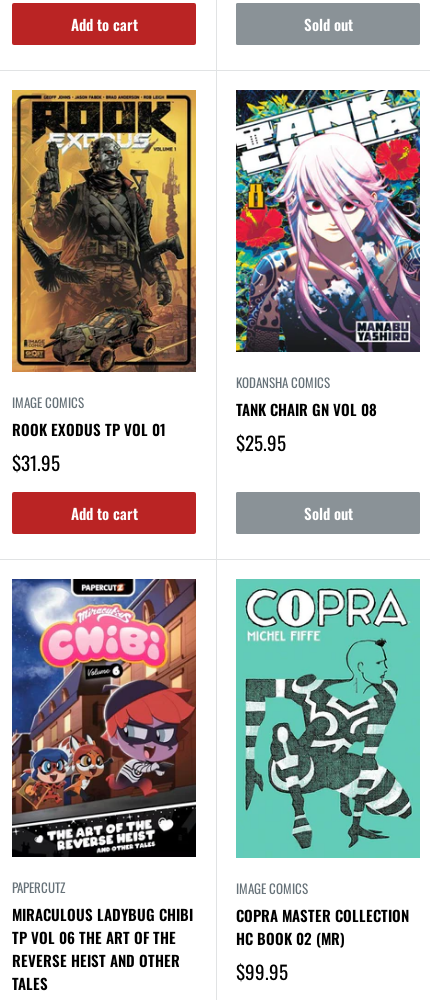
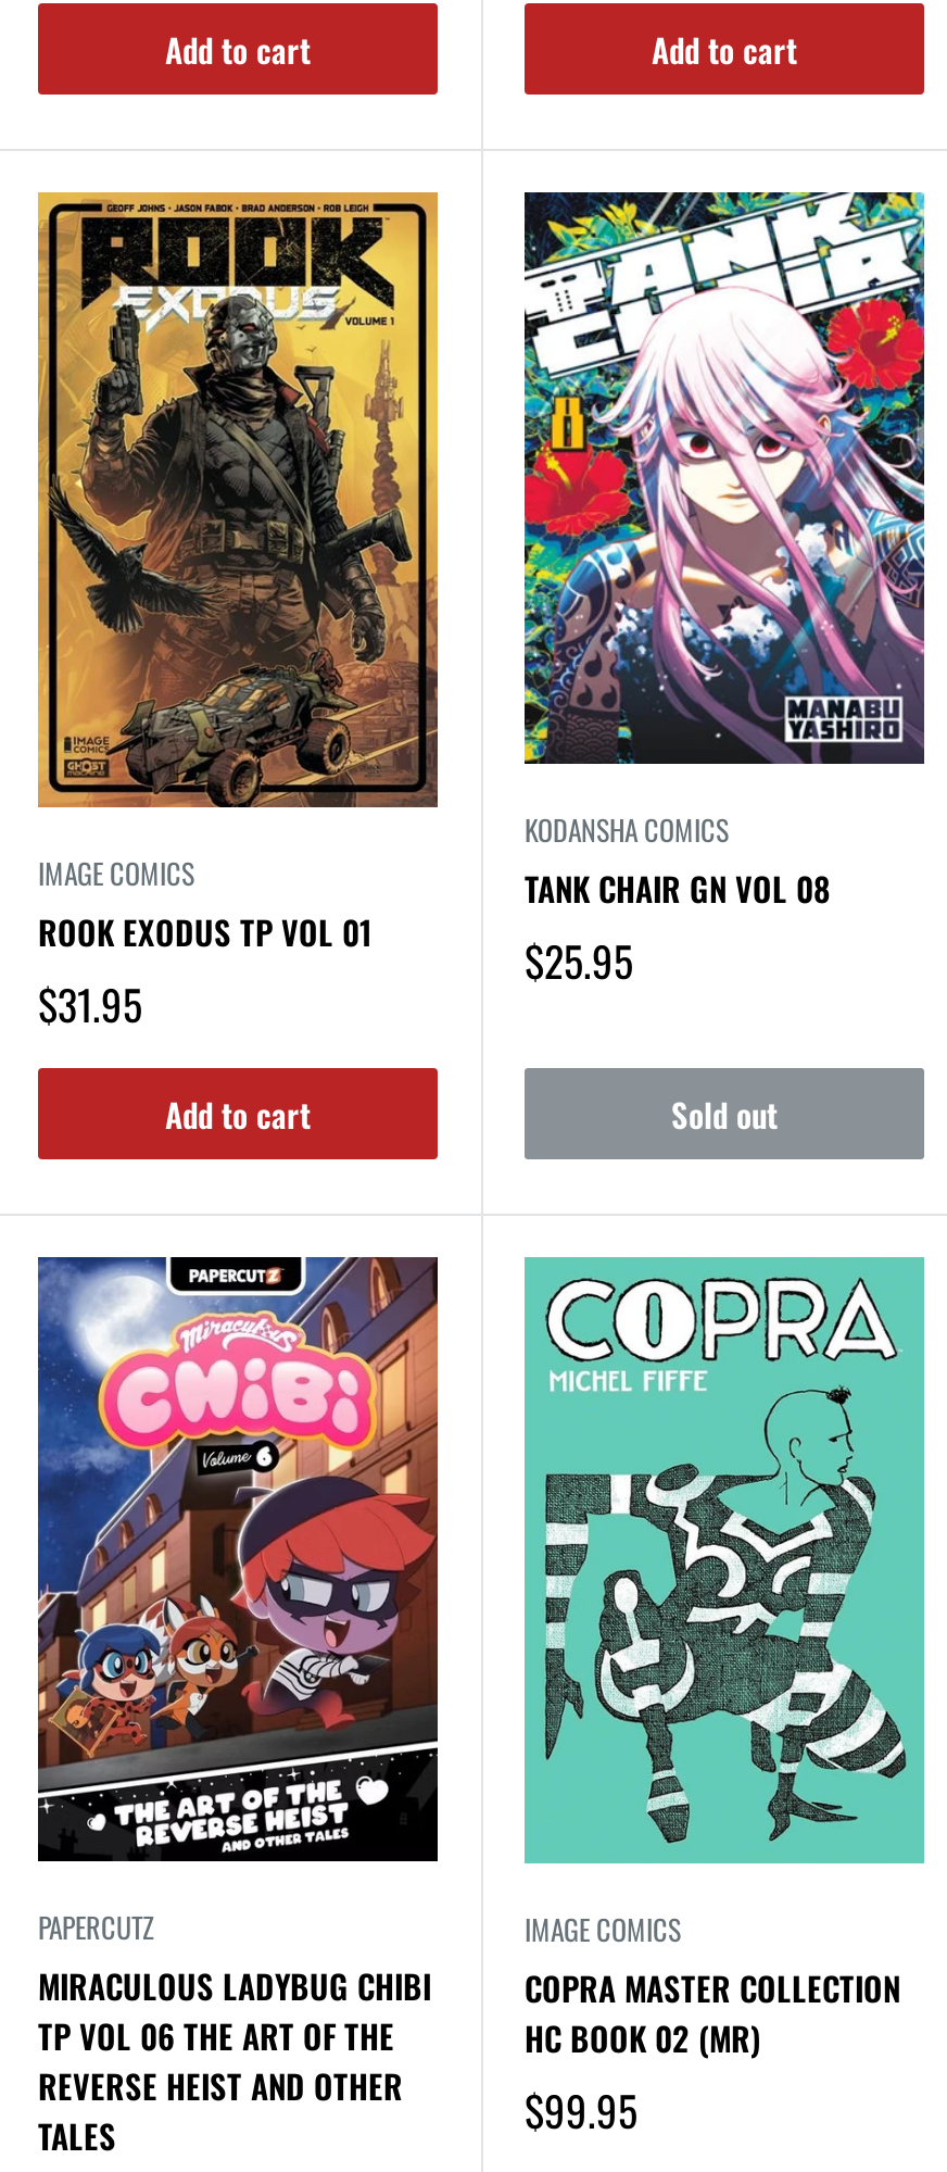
[303,12,352,34] Sold out -> [652,26,797,74] Add to cart

